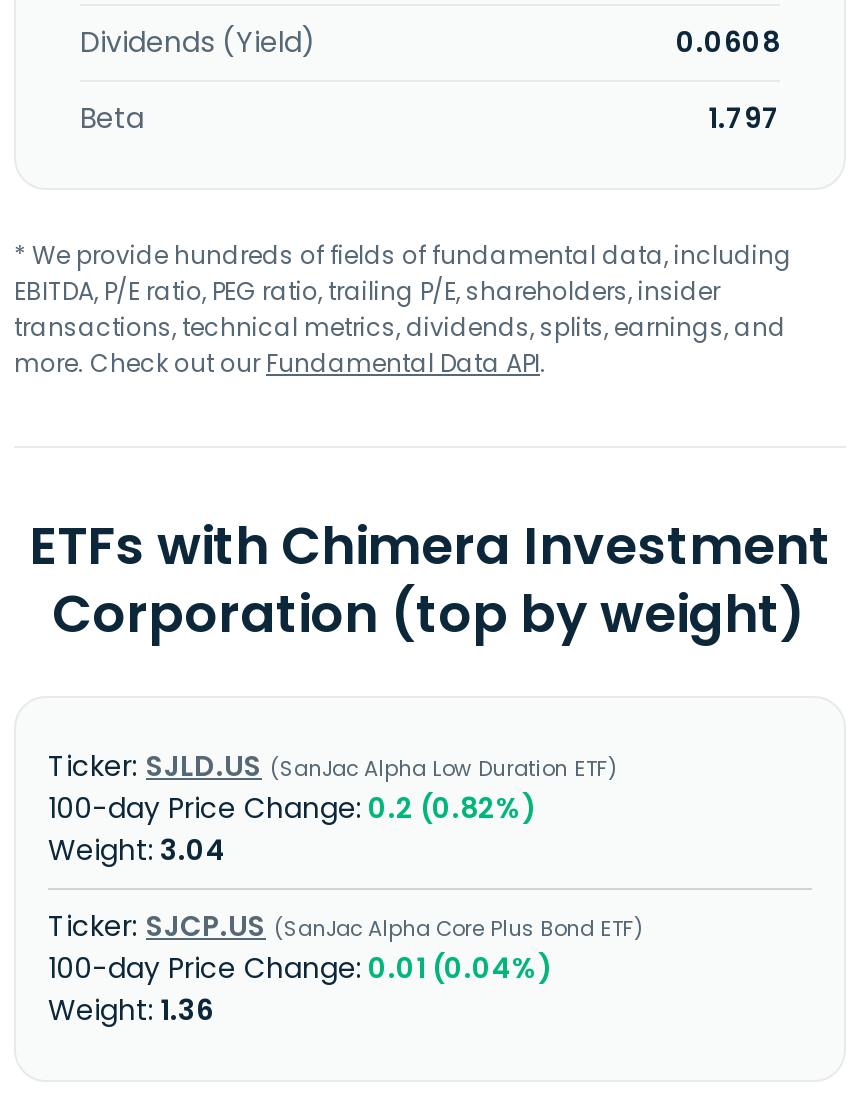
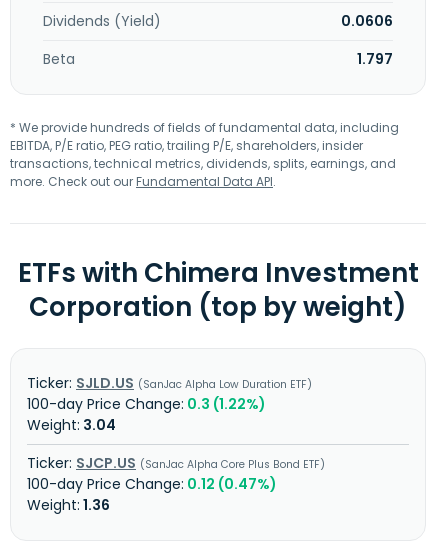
[676,22,780,62] 0.0608 -> [341,11,393,31] 0.0606
[362,788,536,828] 0.2 (0.82%) -> [184,394,266,414] 0.3 (1.22%)
[362,948,552,988] 0.01 (0.04%) -> [184,474,277,494] 0.12 (0.47%)

